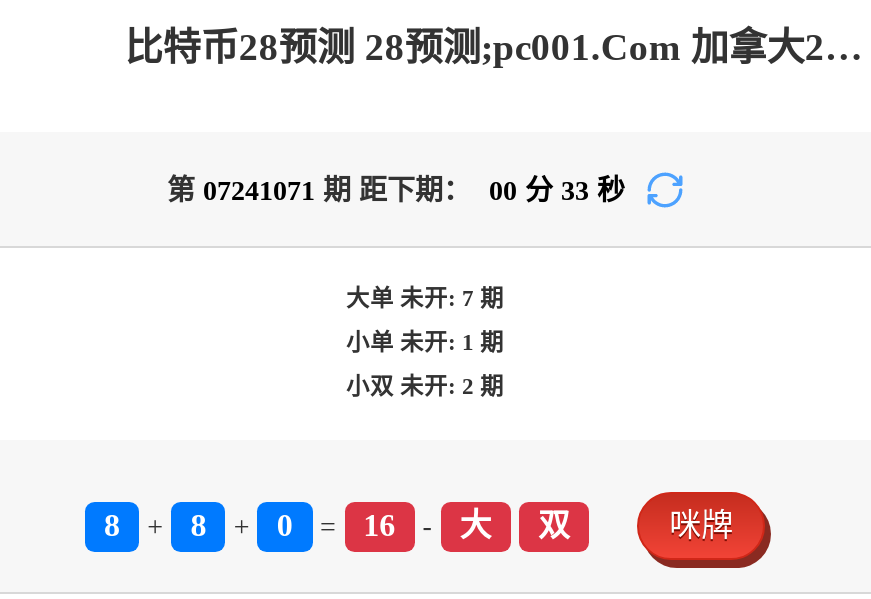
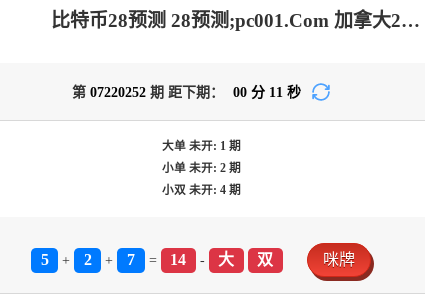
[167,176,625,206] 第07241071期 距下期： 00分 33秒 -> [72,85,301,100] 第07220252期 距下期： 00分 11秒
[346,286,504,312] 大单未开: 7期 -> [161,140,240,153] 大单未开: 1期
[346,330,504,356] 小单未开: 1期 -> [161,162,240,175] 小单未开: 2期
[346,374,504,400] 小双未开: 2期 -> [161,184,240,197] 小双未开: 4期
[104,508,120,542] 8 -> [40,251,48,268] 5
[190,508,206,542] 8 -> [84,251,92,268] 2
[277,508,293,542] 0 -> [127,251,135,268] 7
[363,508,395,542] 16 -> [170,251,186,268] 14

